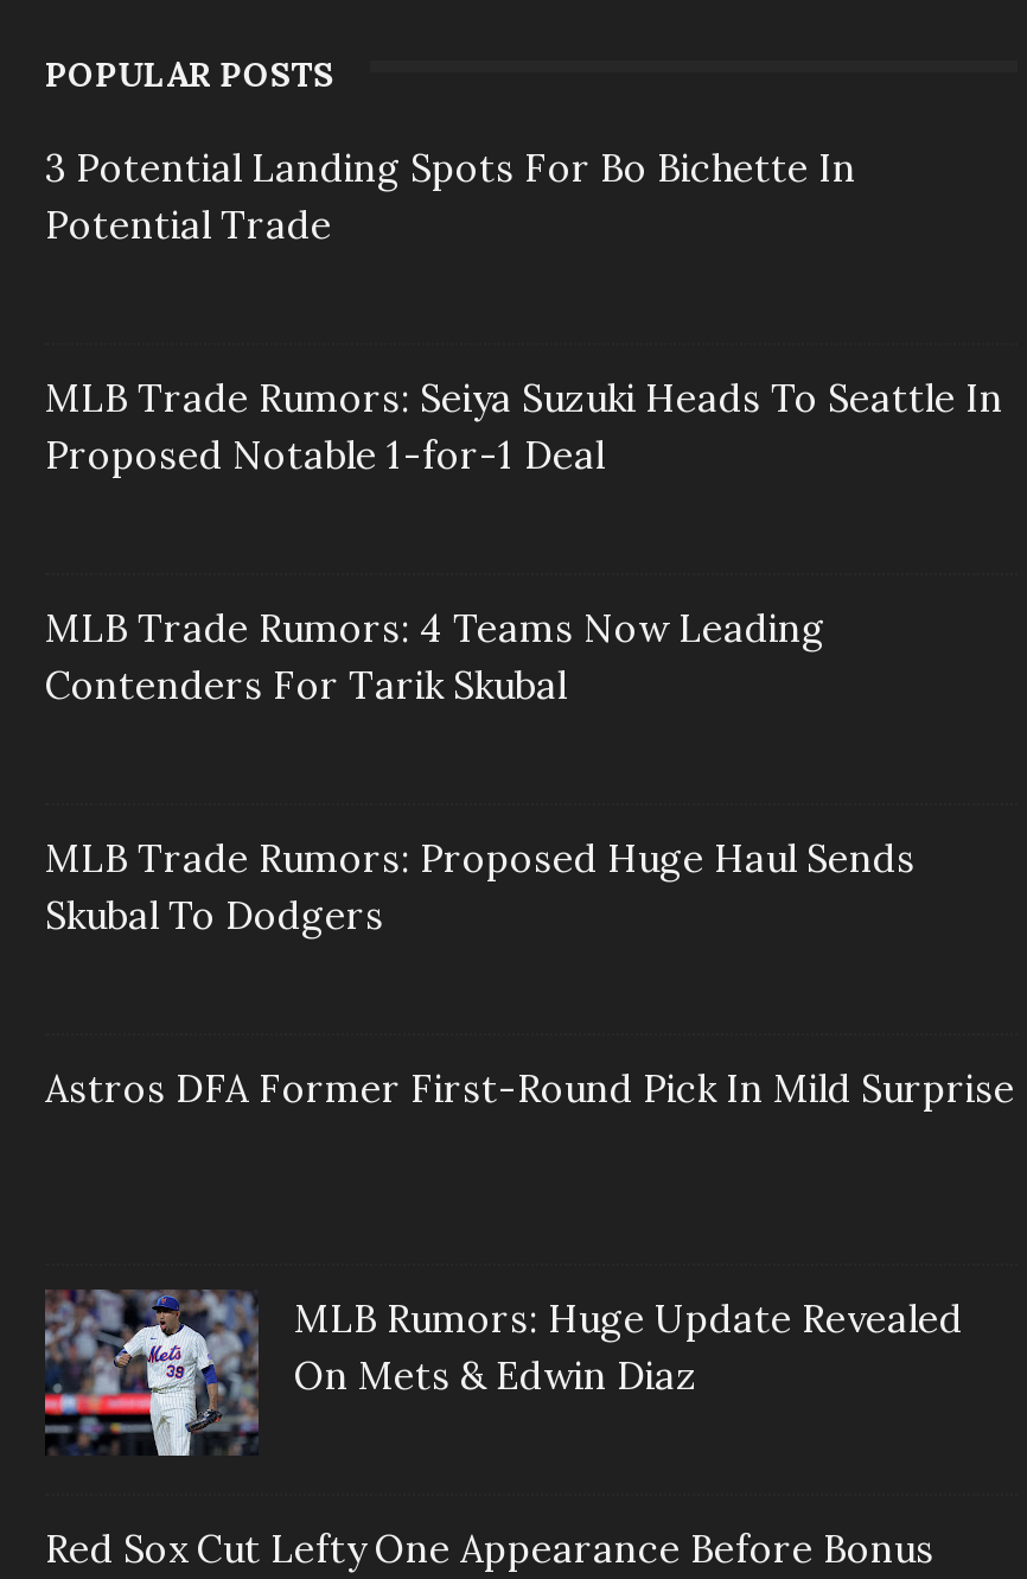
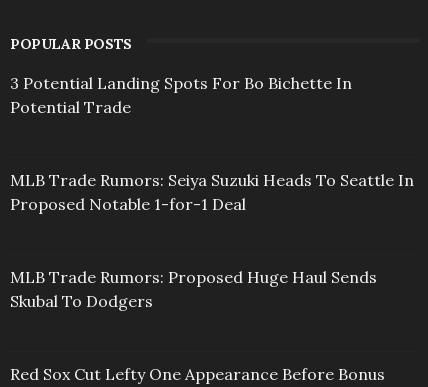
[45,605,825,709] MLB Trade Rumors: 4 Teams Now Leading | Contenders For Tarik Skubal -> none
[45,1065,1015,1113] Astros DFA Former First-Round Pick In Mild Surprise -> none
[43,1287,963,1458] [image] | MLB Rumors: Huge Update Revealed | On Mets & Edwin Diaz -> none

